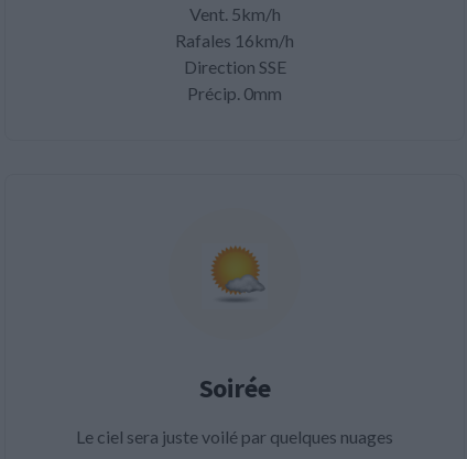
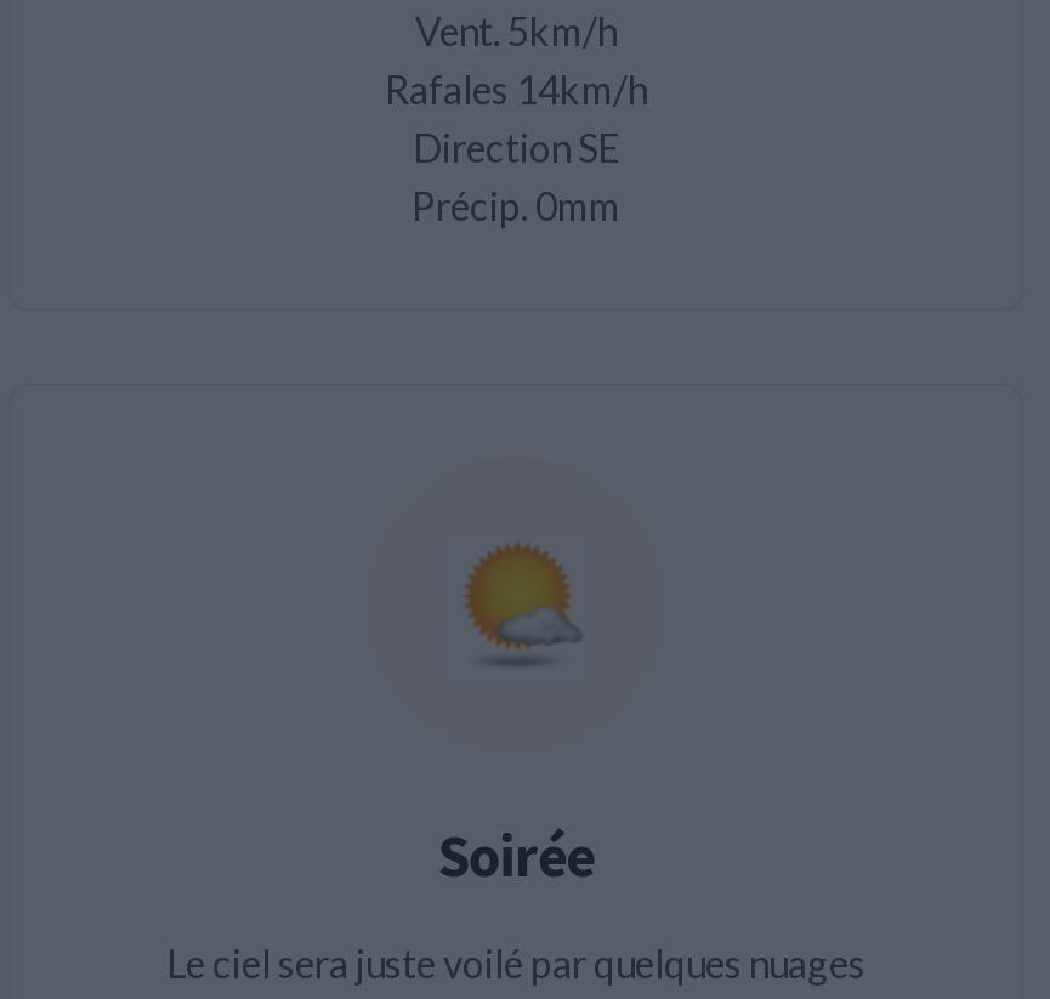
[175,30,294,51] Rafales 16km/h -> [385,66,647,112] Rafales 14km/h
[183,56,286,77] Direction SSE -> [413,124,619,170] Direction SE

